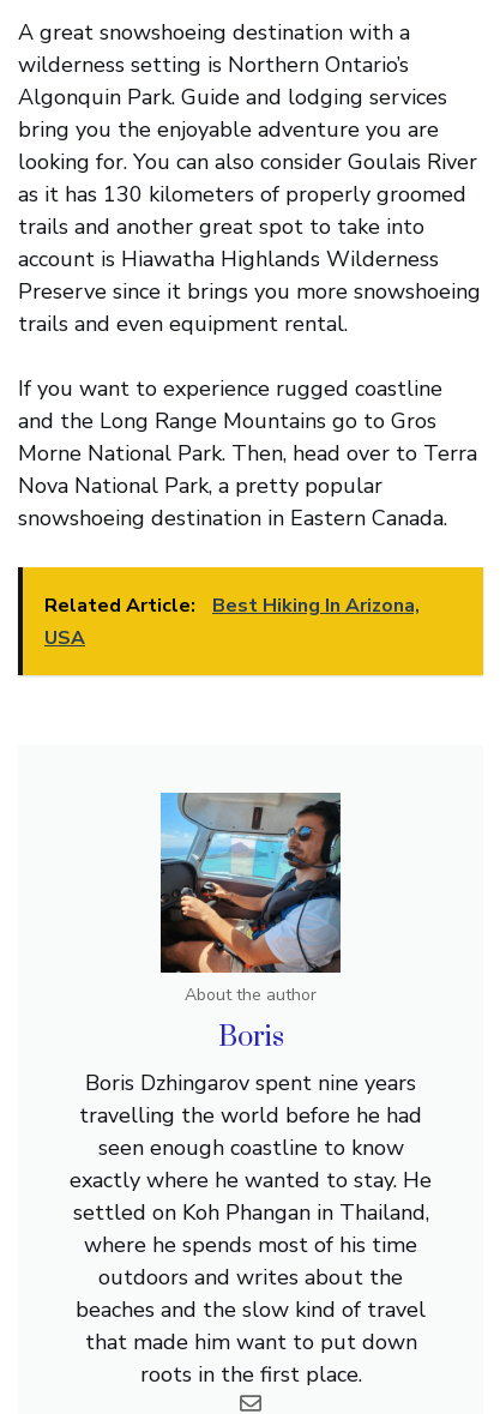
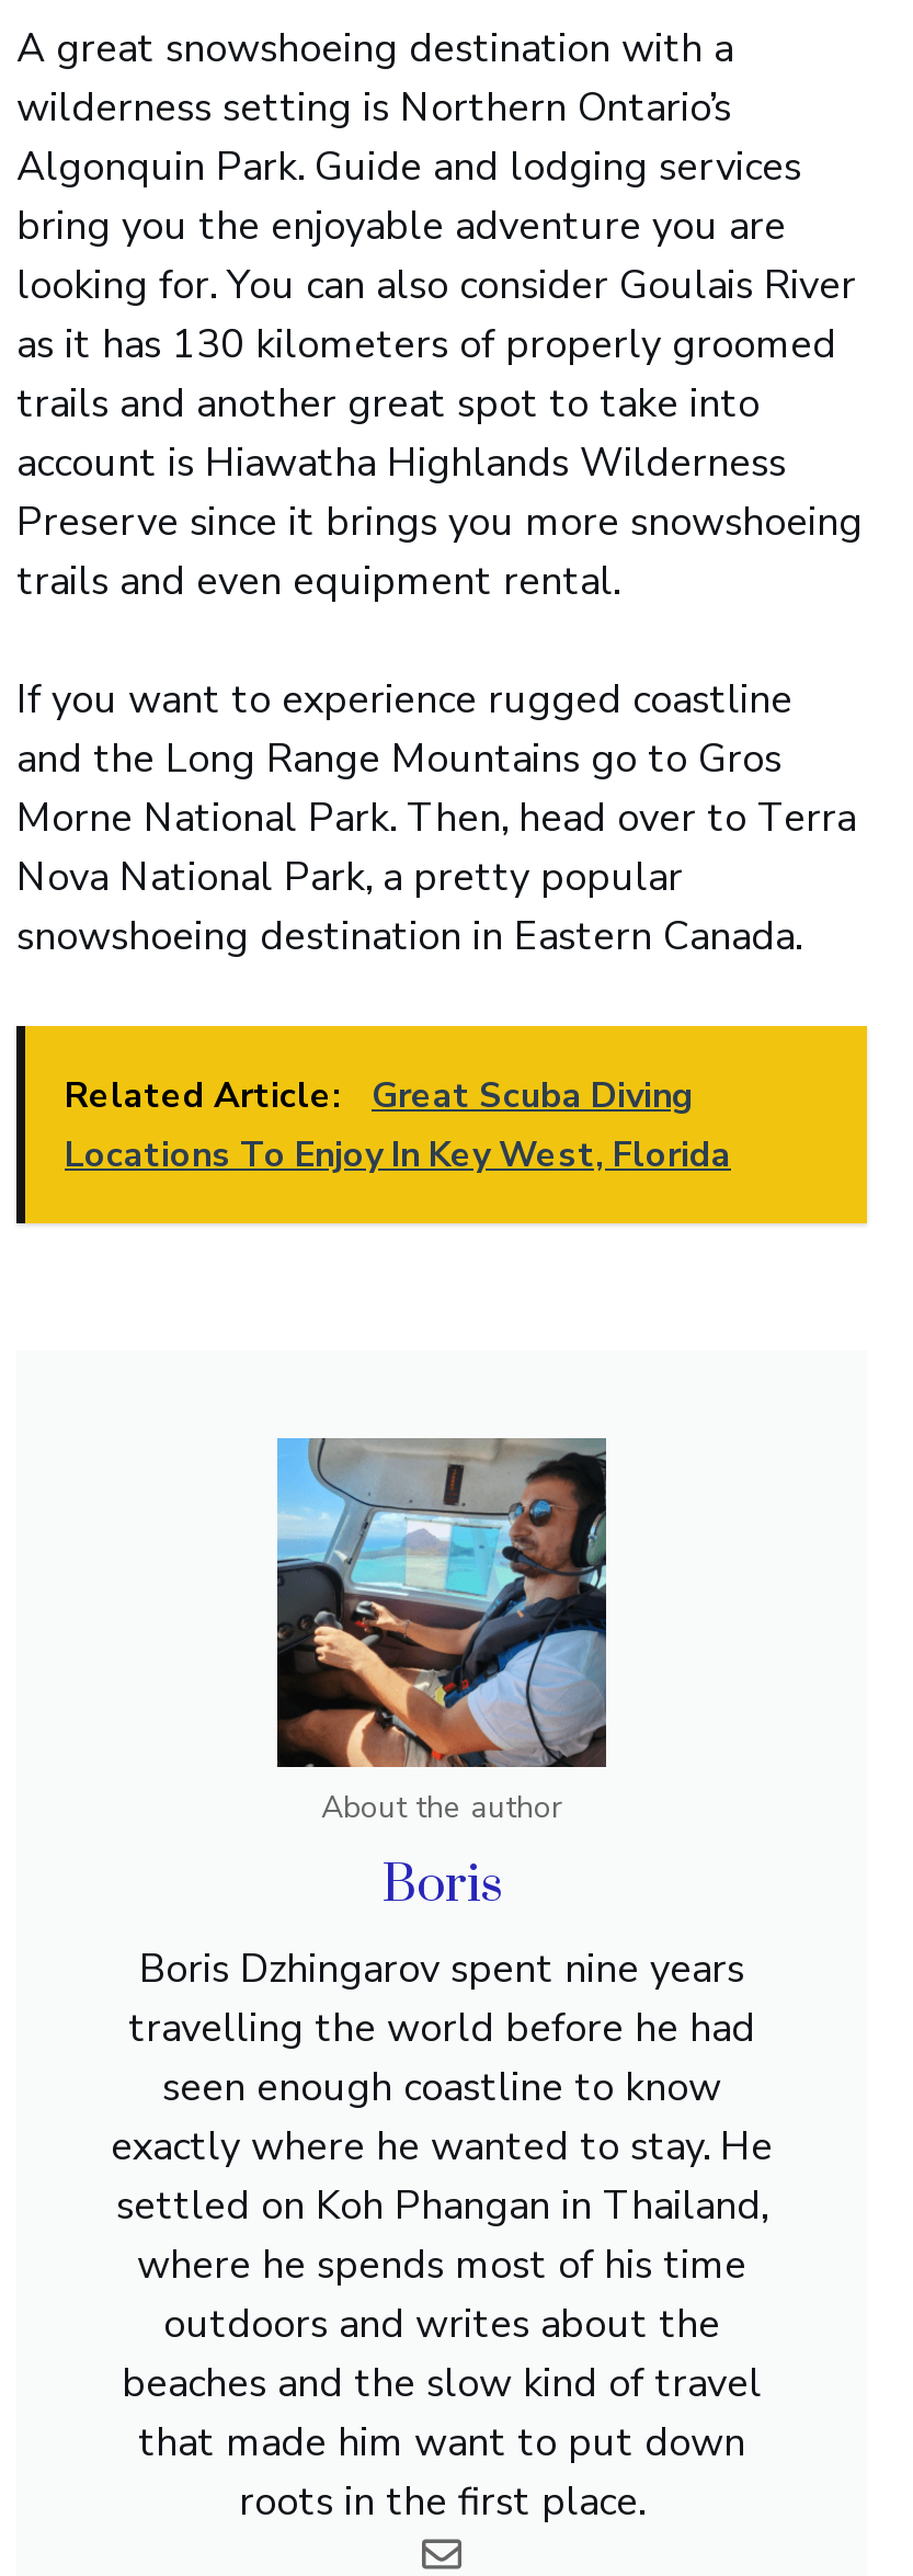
[44,592,420,651] Related Article: Best Hiking In Arizona, | USA -> [65,1072,731,1179] Related Article: Great Scuba Diving | Locations To Enjoy In Key West, Florida

